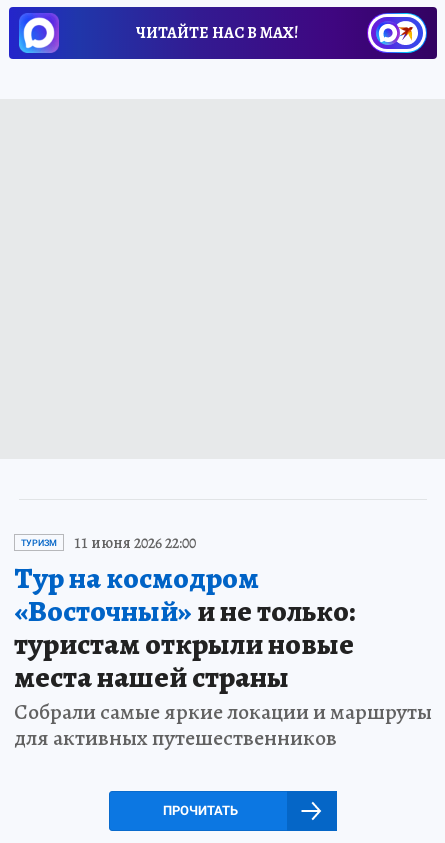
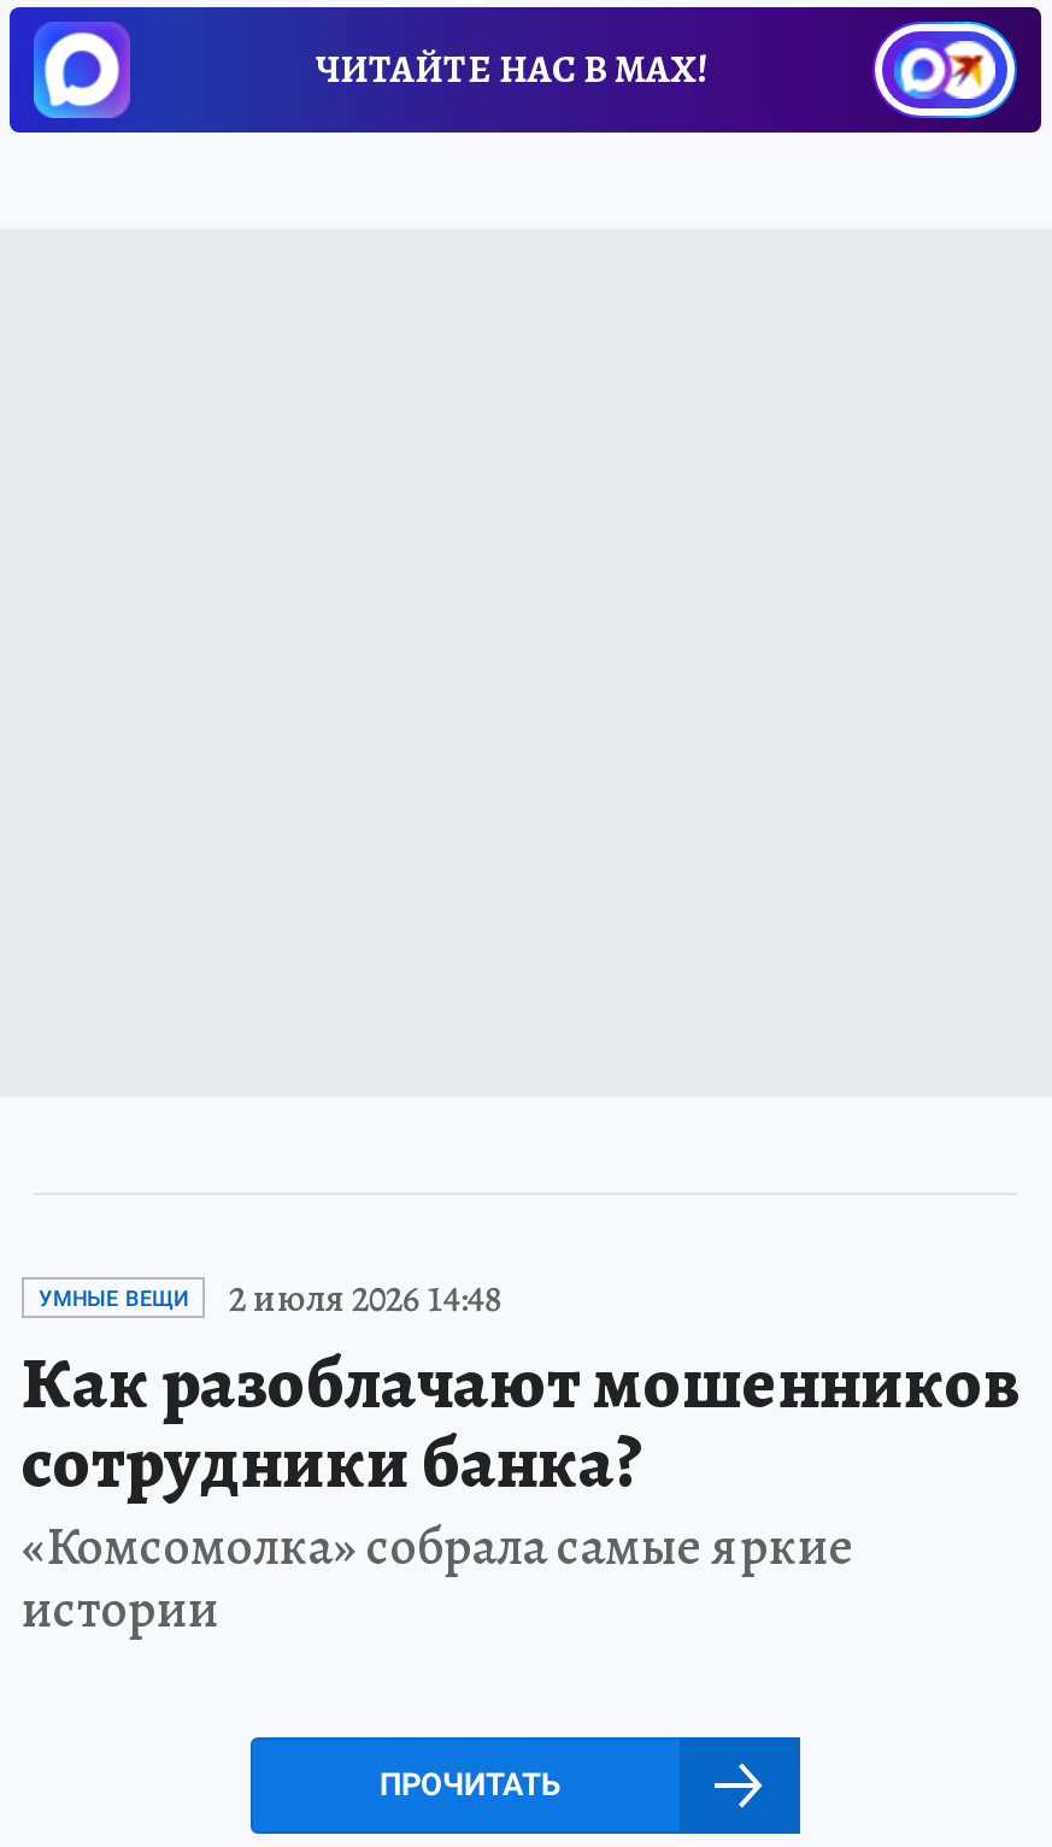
[14,532,432,753] ТУРИЗМ | 11 июня 2026 22:00 | Тур на космодром | «Восточный»и не только: | туристам открыли новые | места нашей страны | Собрали самые яркие локации и маршруты | для активных путешественников -> [22,1272,1022,1645] УМНЫЕ ВЕЩИ | 2 июля 2026 14:48 | Как разоблачают мошенников | сотрудники банка? | «Комсомолка» собрала самые яркие | истории

